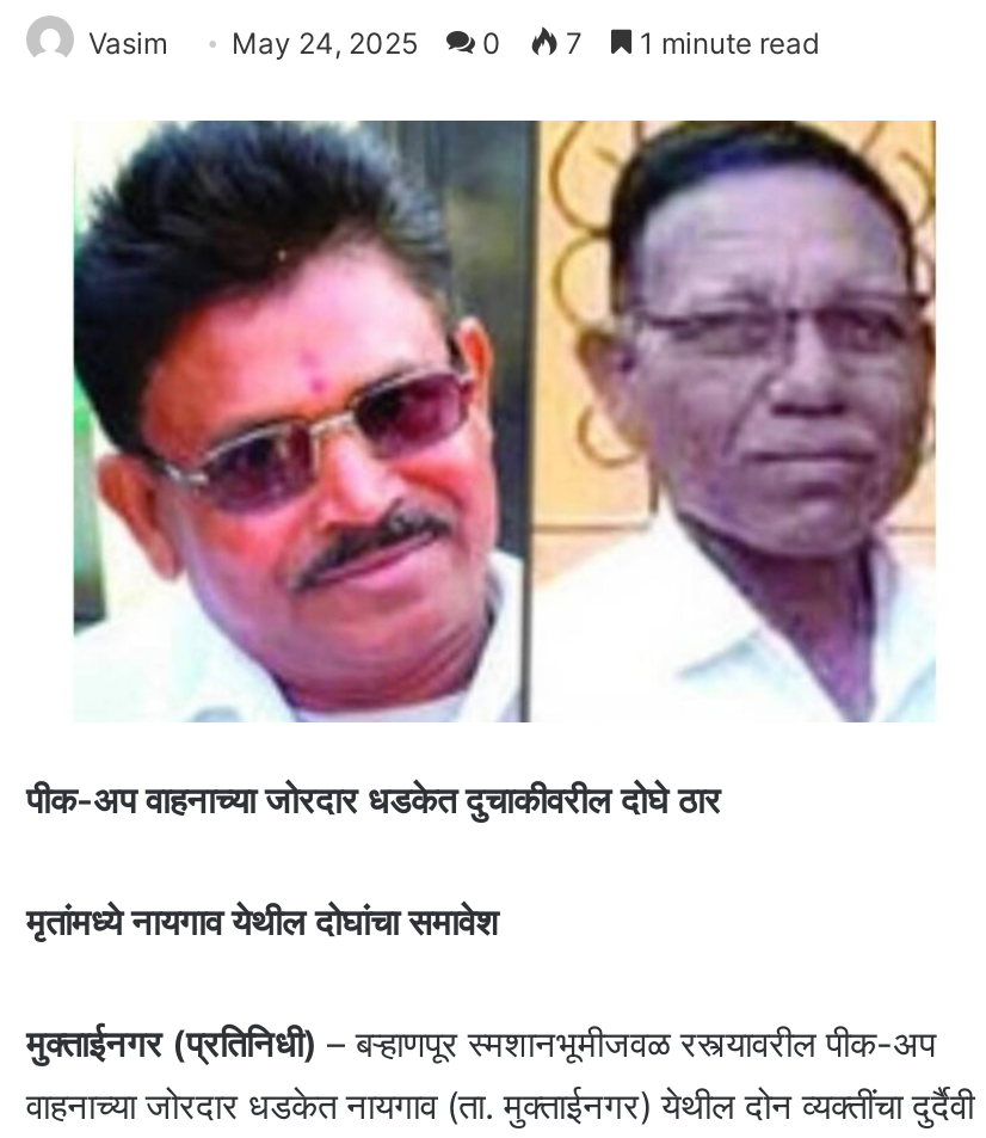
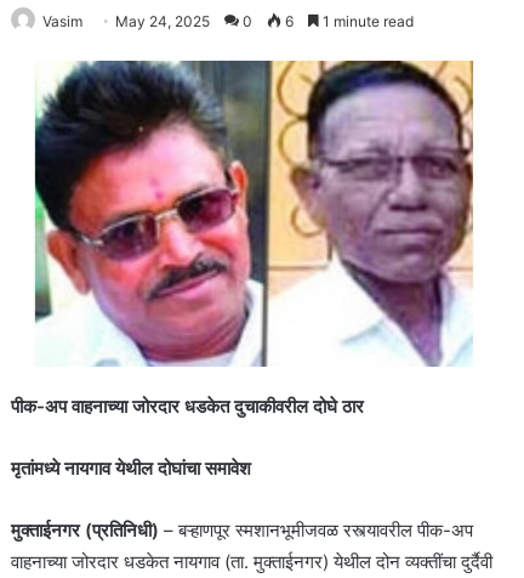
[88,25,819,61] Vasim May 24, 2025 0 7 1 minute read -> [42,12,414,30] Vasim May 24, 2025 0 6 1 minute read

